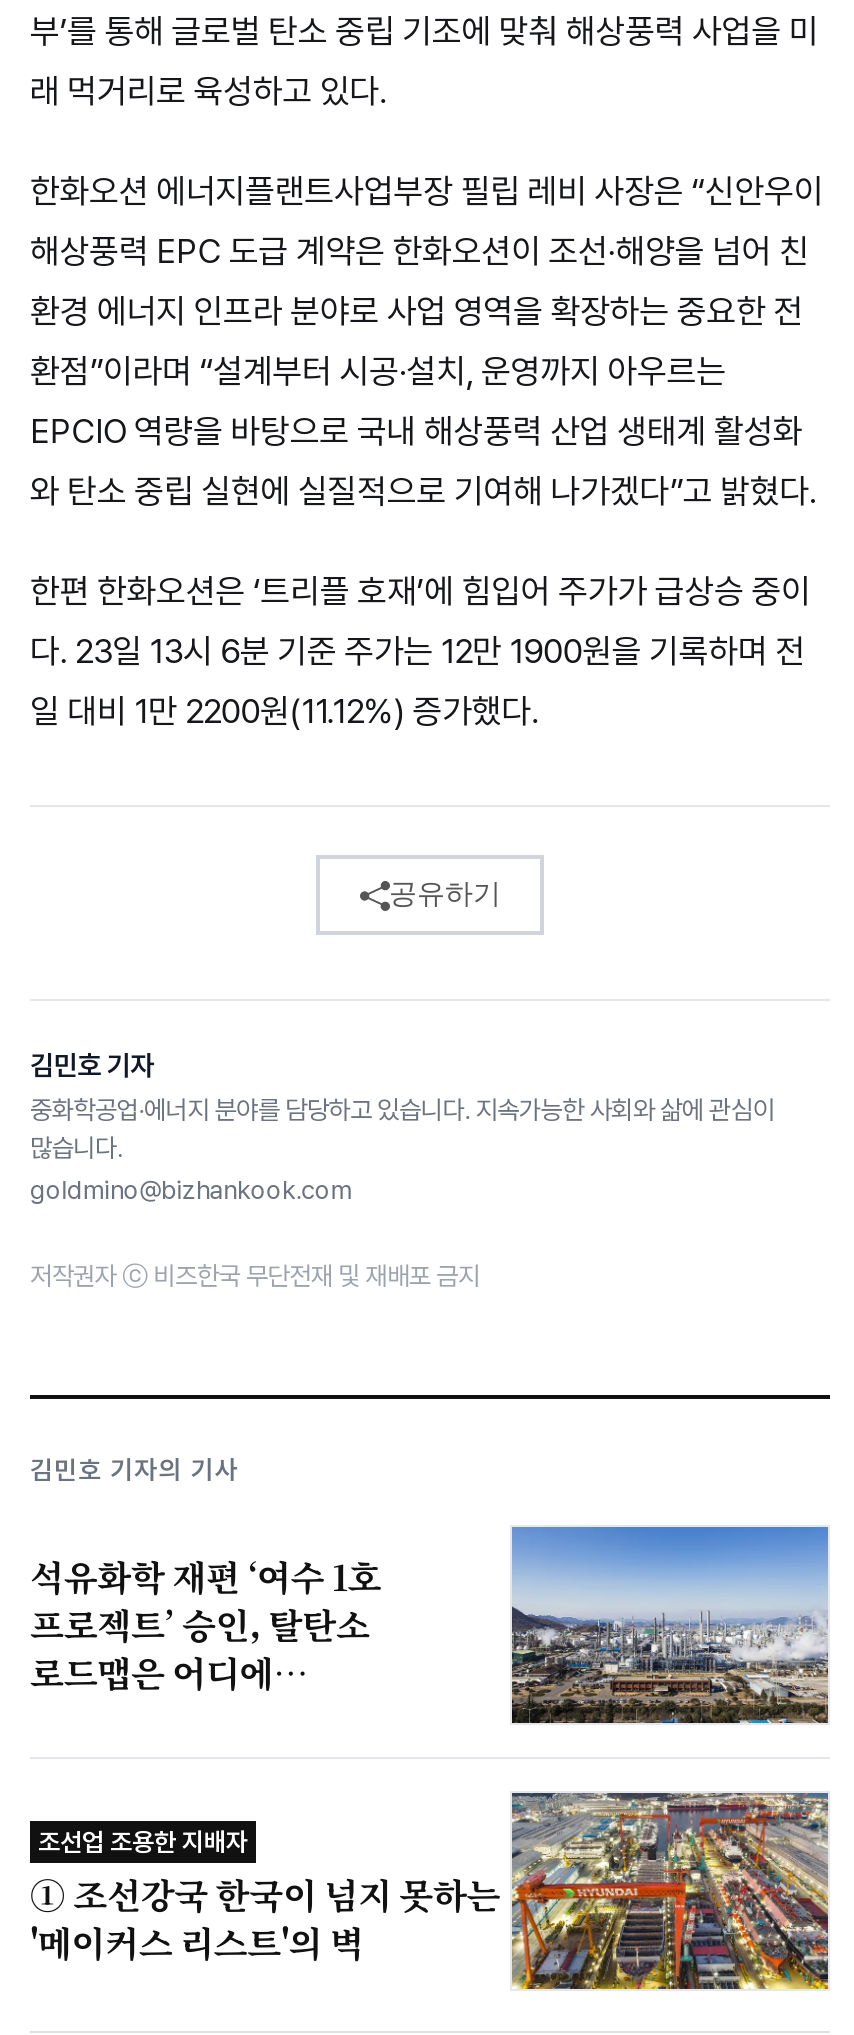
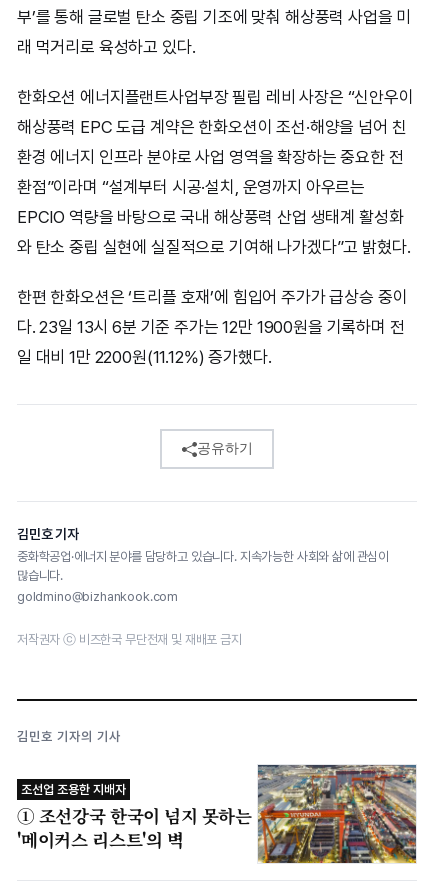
[510,1525,830,1725] [image] -> none
[30,1552,381,1698] 석유화학 재편 ‘여수 1호 | 프로젝트’ 승인, 탈탄소 | 로드맵은 어디에… -> none

